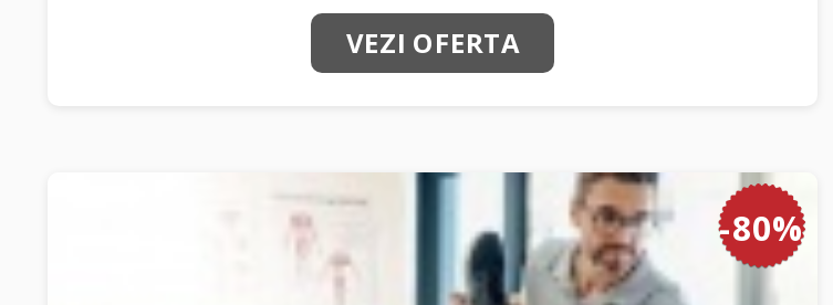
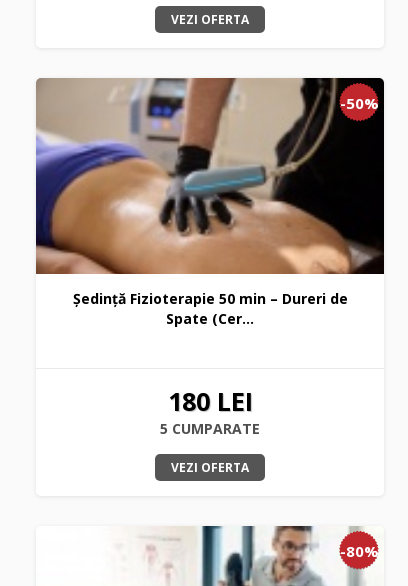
none -> [35,77,385,275] [image] | -50%
none -> [72,289,347,476] Ședință Fizioterapie 50 min – Dureri de | Spate (Cer... | 180 LEI | 5 CUMPARATE | VEZI OFERTA

